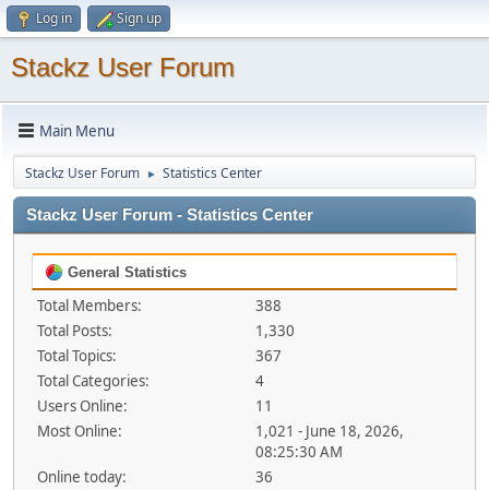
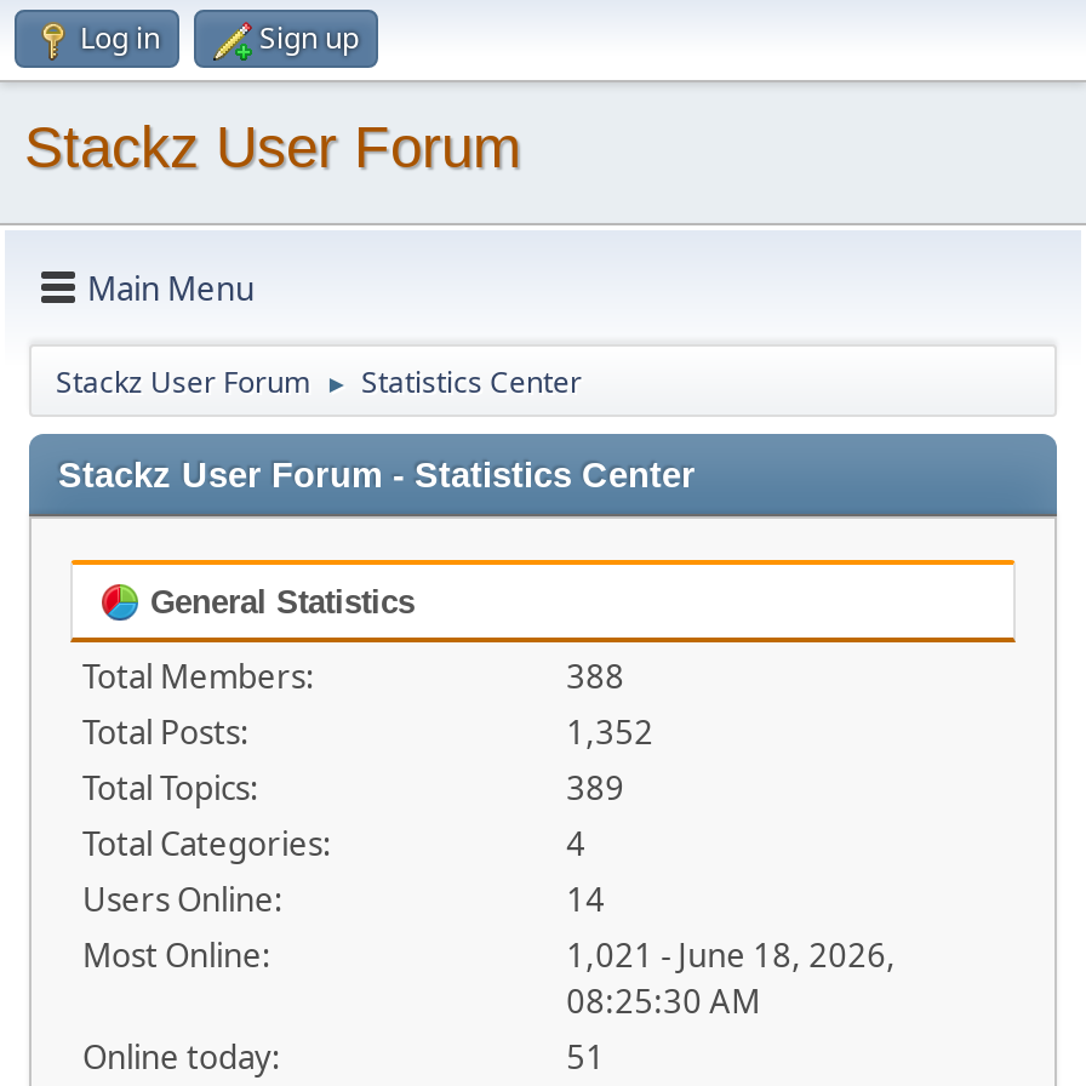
[255,321,294,340] 1,330 -> [566,710,654,754] 1,352
[255,346,281,366] 367 -> [566,766,624,810] 389
[255,396,272,416] 11 -> [566,878,605,921] 14
[255,467,272,487] 36 -> [566,1035,605,1079] 51

